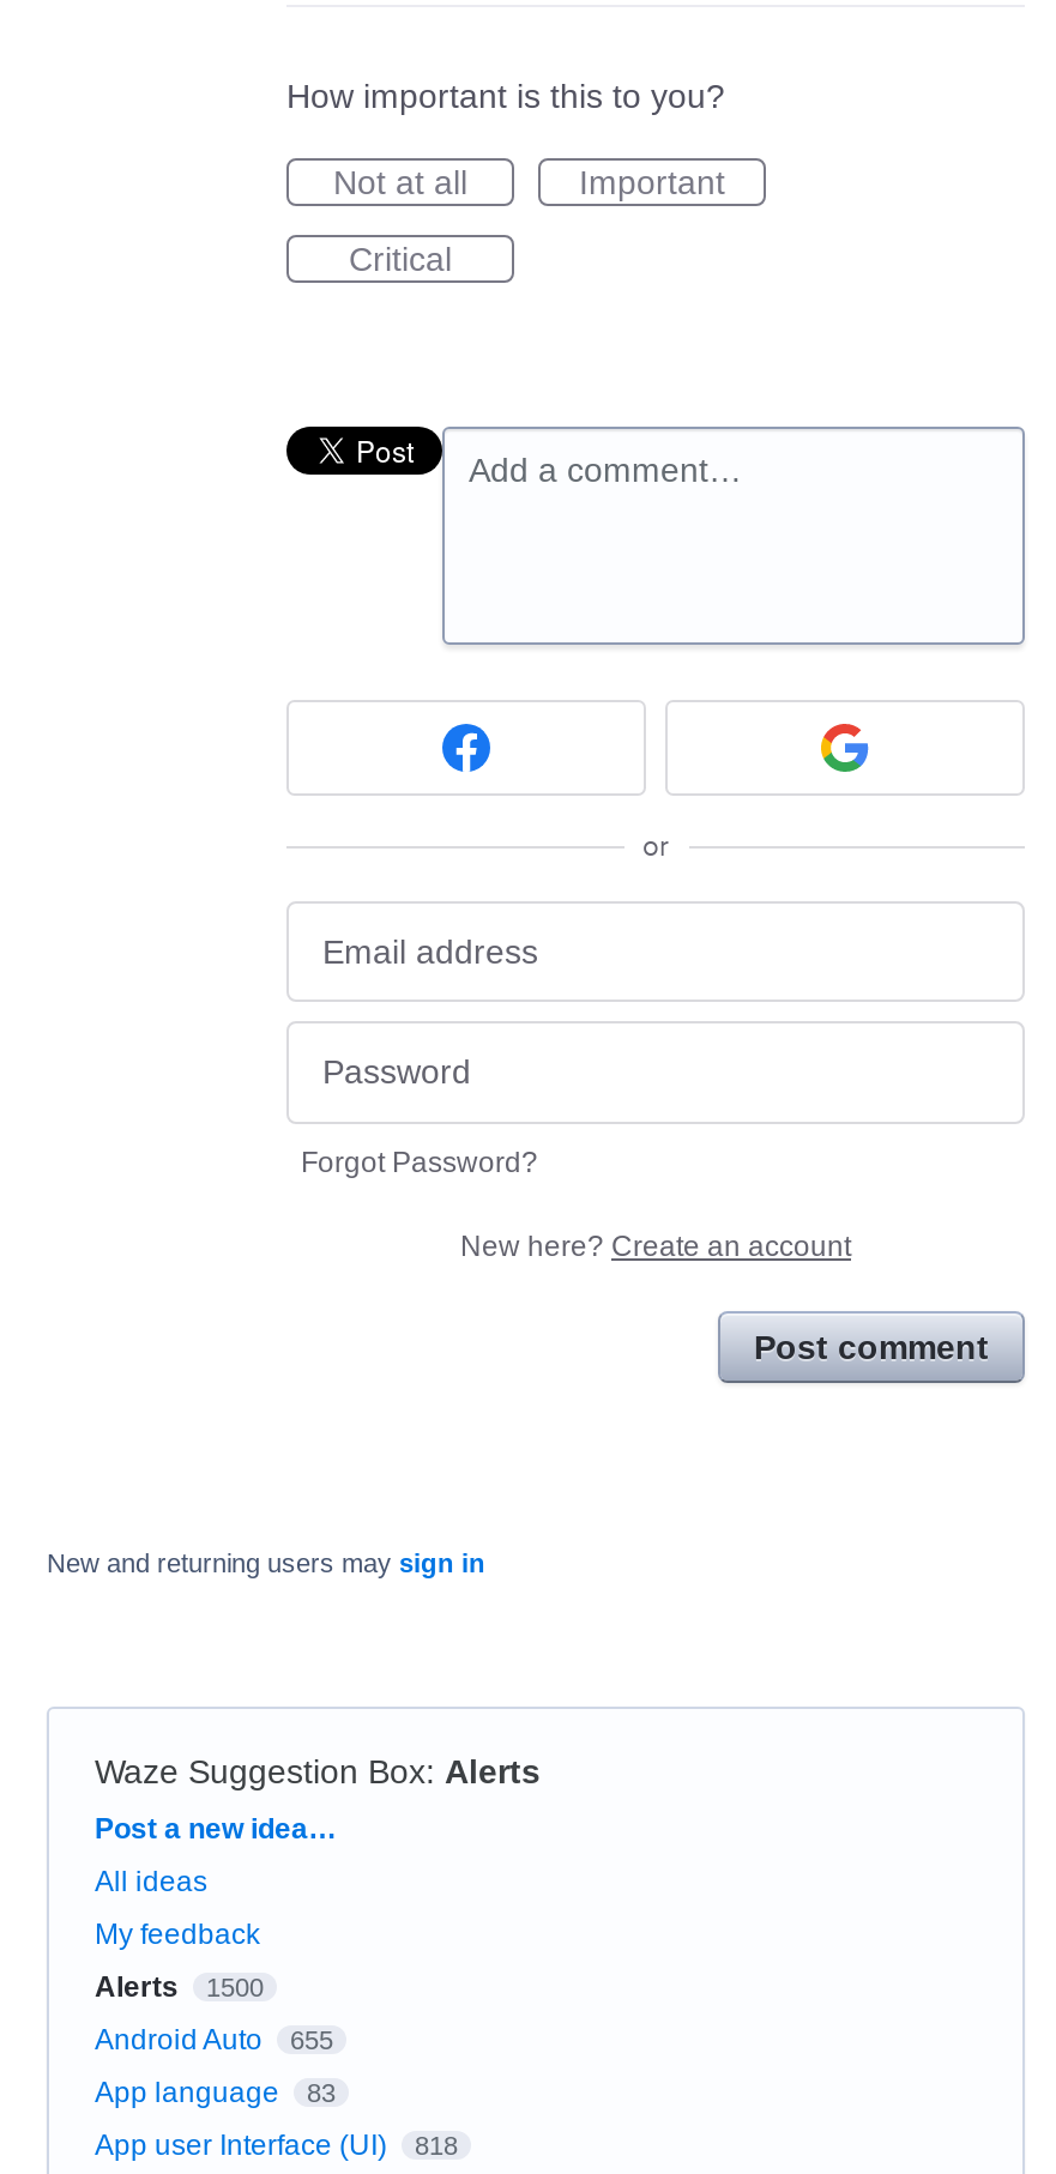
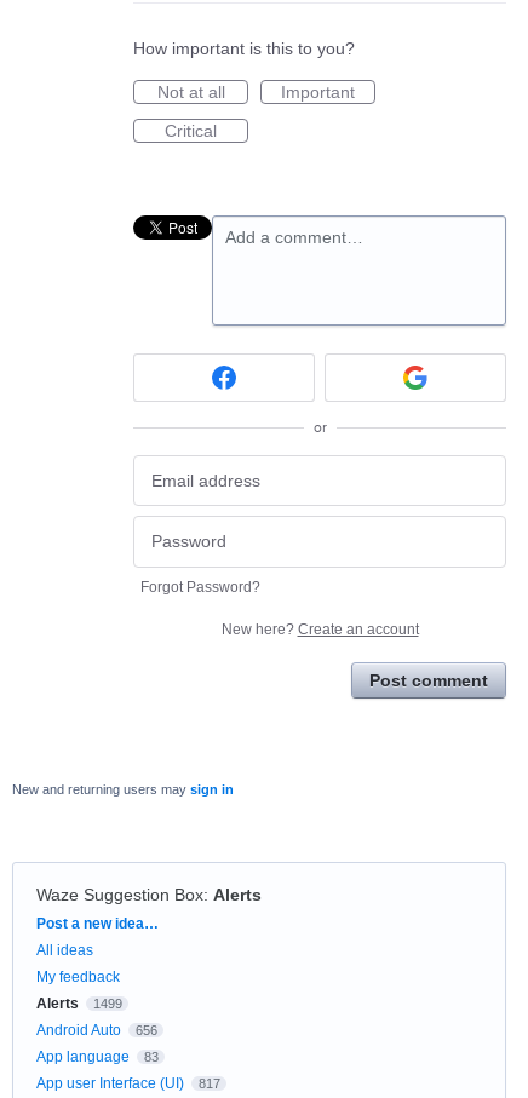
[95,1970,264,2003] Alerts 1500 -> [36,995,122,1012] Alerts 1499
[95,2022,333,2056] Android Auto 655 -> [36,1021,157,1038] Android Auto 656
[95,2128,458,2161] App user Interface (UI) 818 -> [36,1075,220,1092] App user Interface (UI) 817

